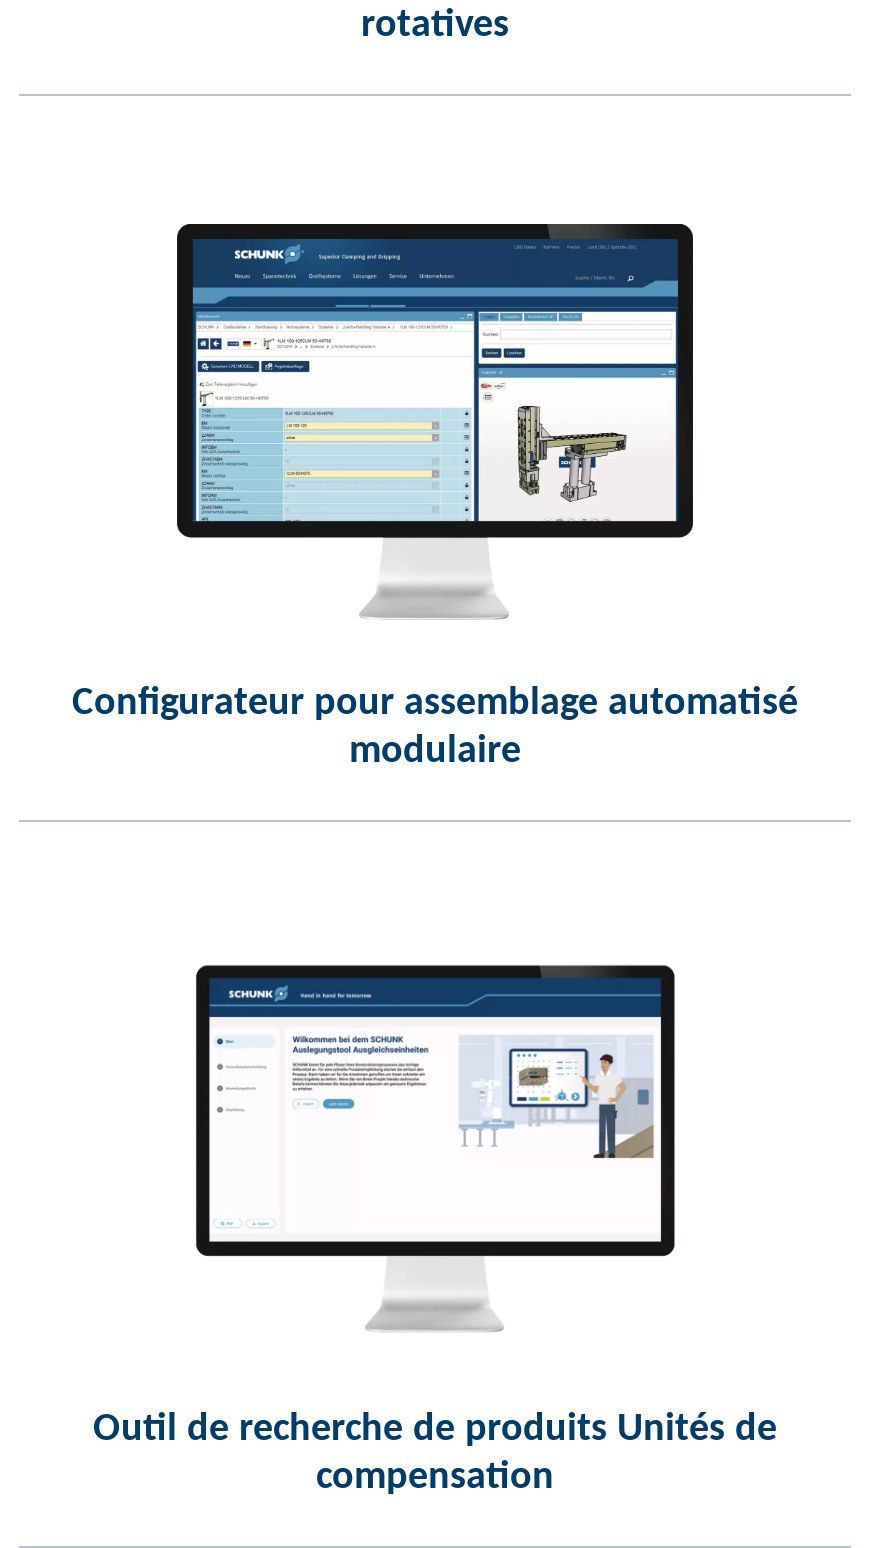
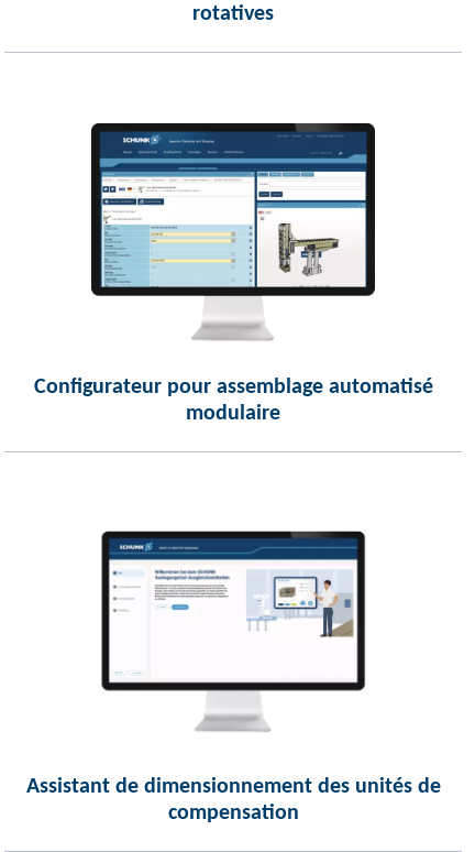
[93,1410,777,1450] Outil de recherche de produits Unités de -> [26,776,440,798] Assistant de dimensionnement des unités de

